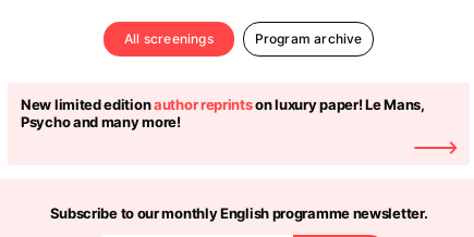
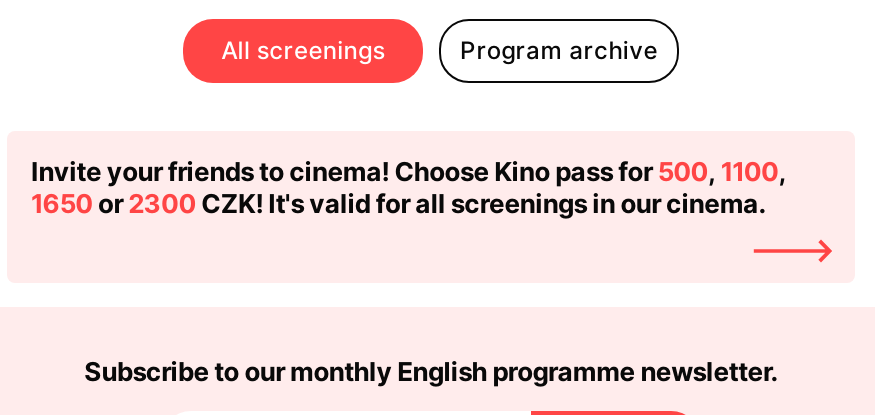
[21,96,425,130] New limited edition author reprintson luxury paper! Le Mans, | Psycho and many more! -> [31,155,786,219] Invite your friends to cinema! Choose Kino pass for 500, 1100, | 1650 or 2300 CZK! It's valid for all screenings in our cinema.

